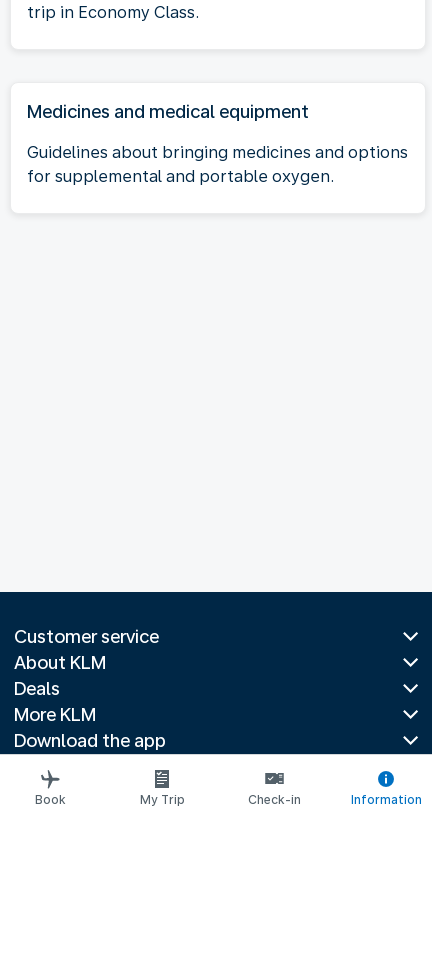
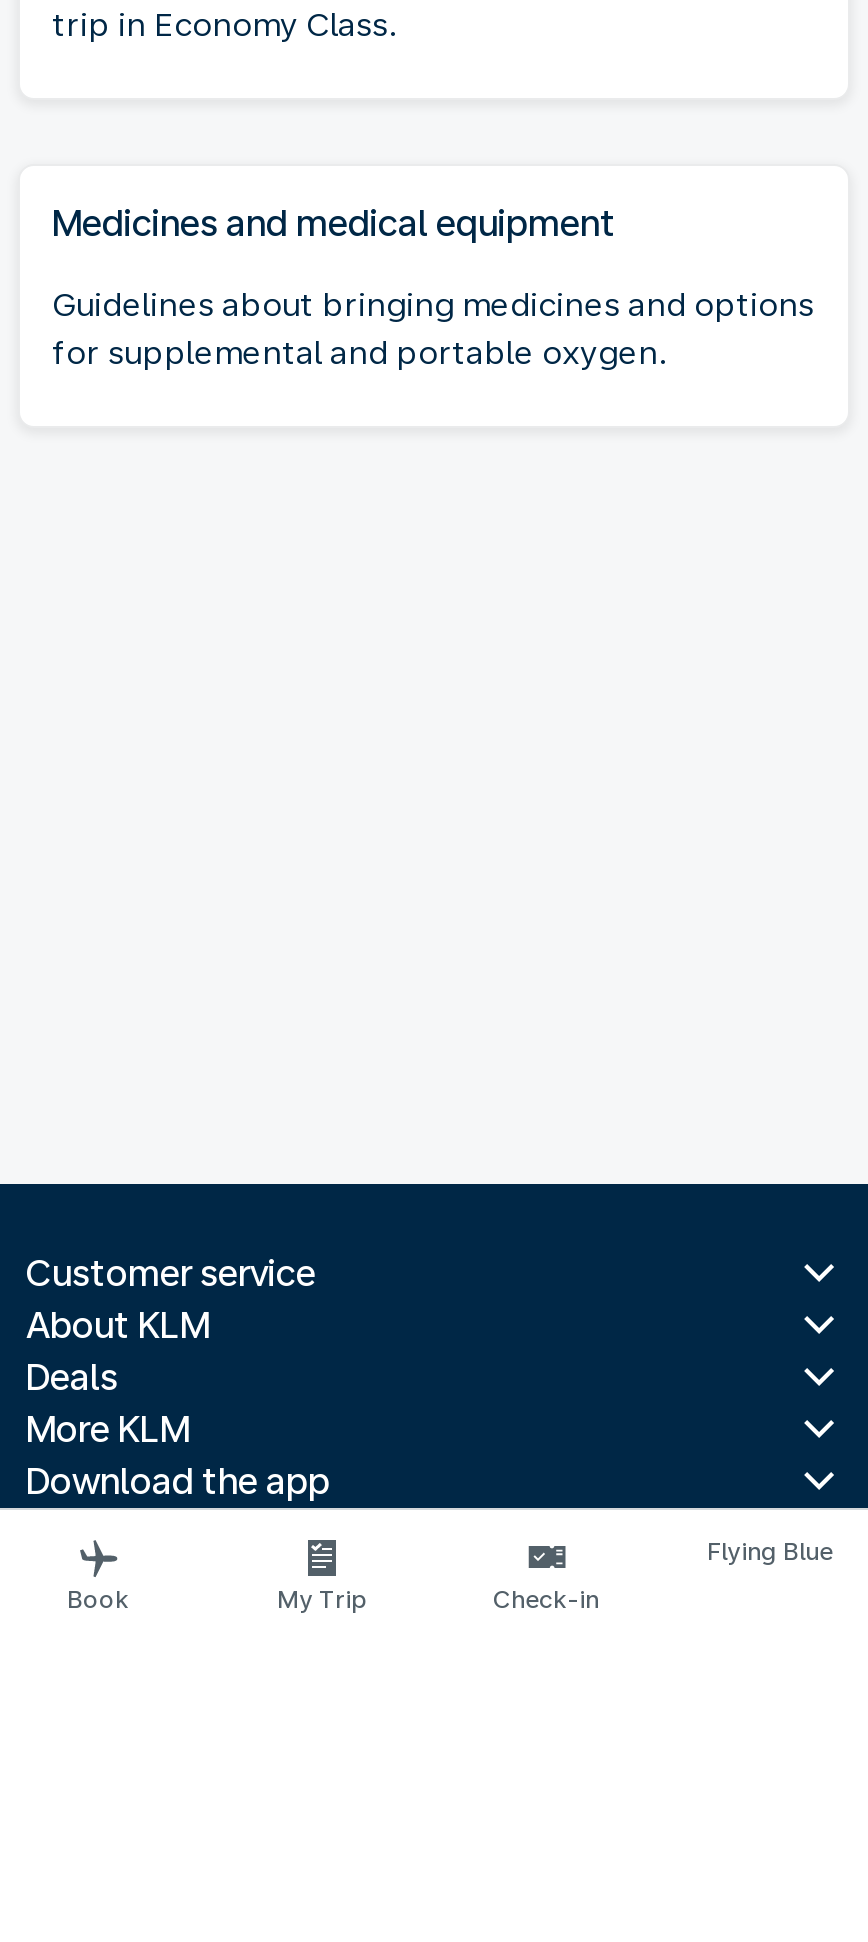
[350,793,421,807] Information -> [707,1538,833,1566] Flying Blue

